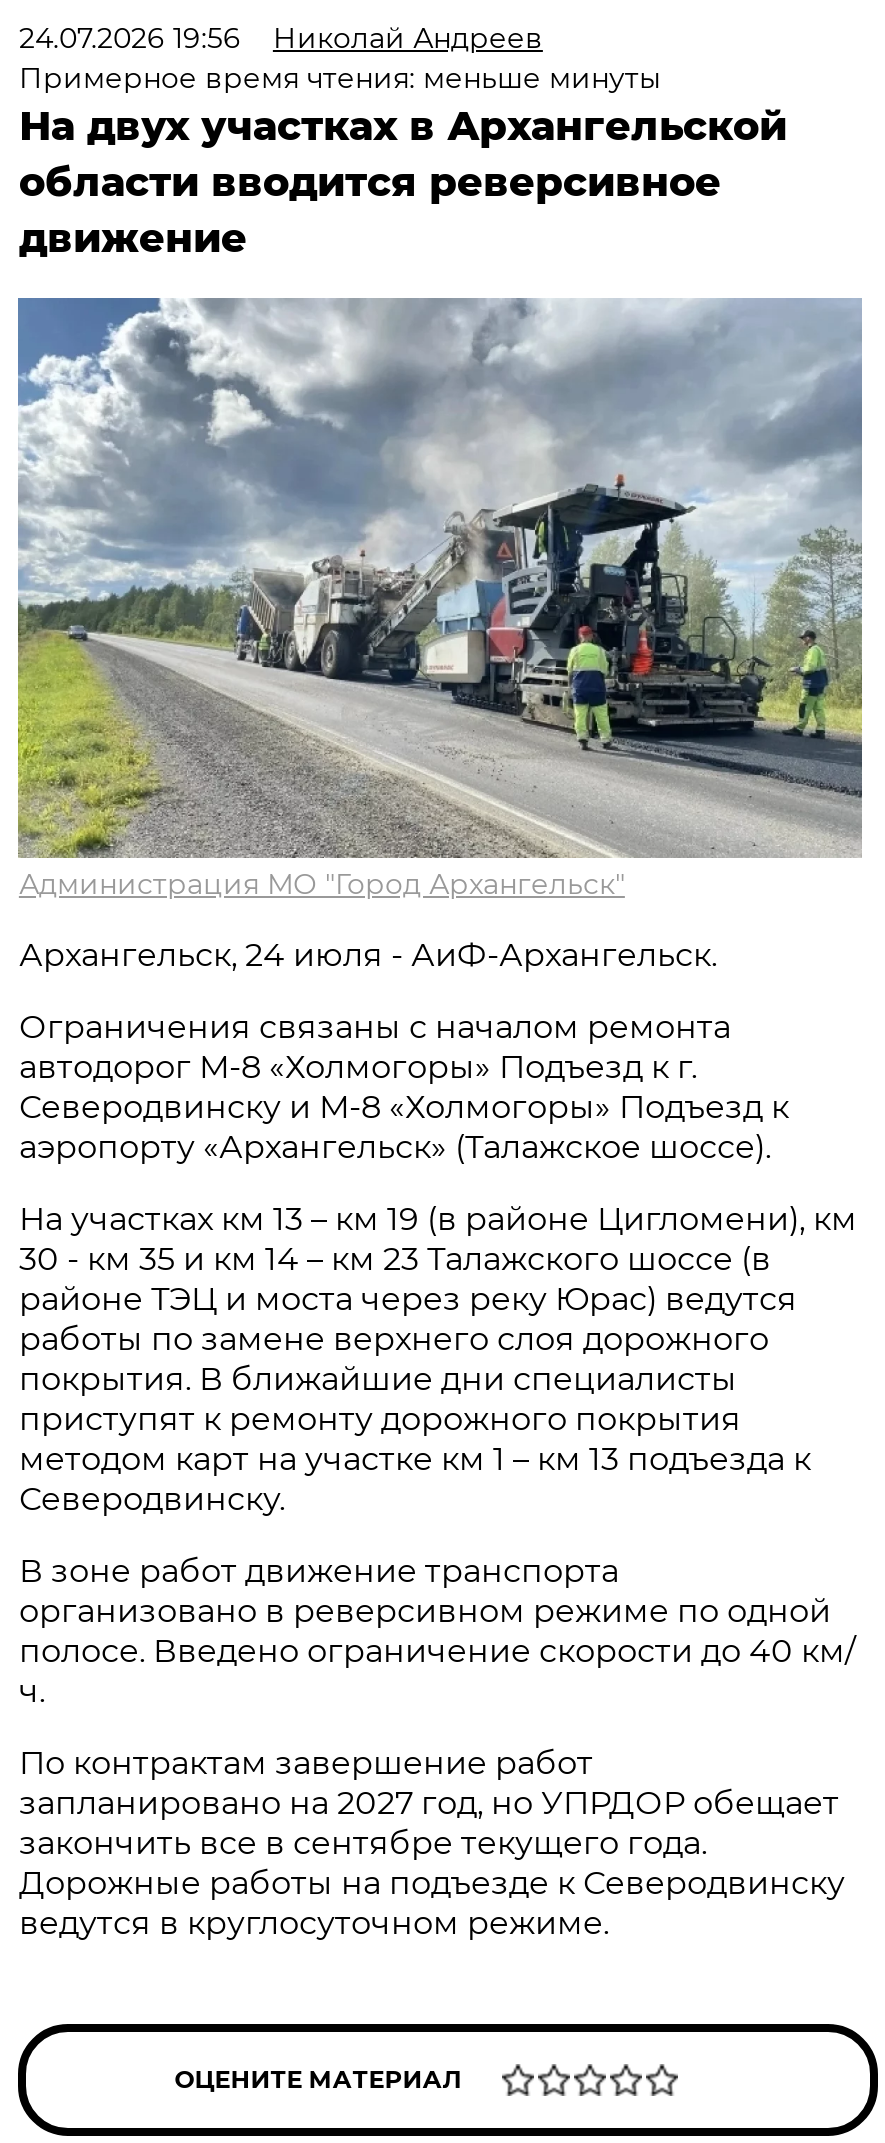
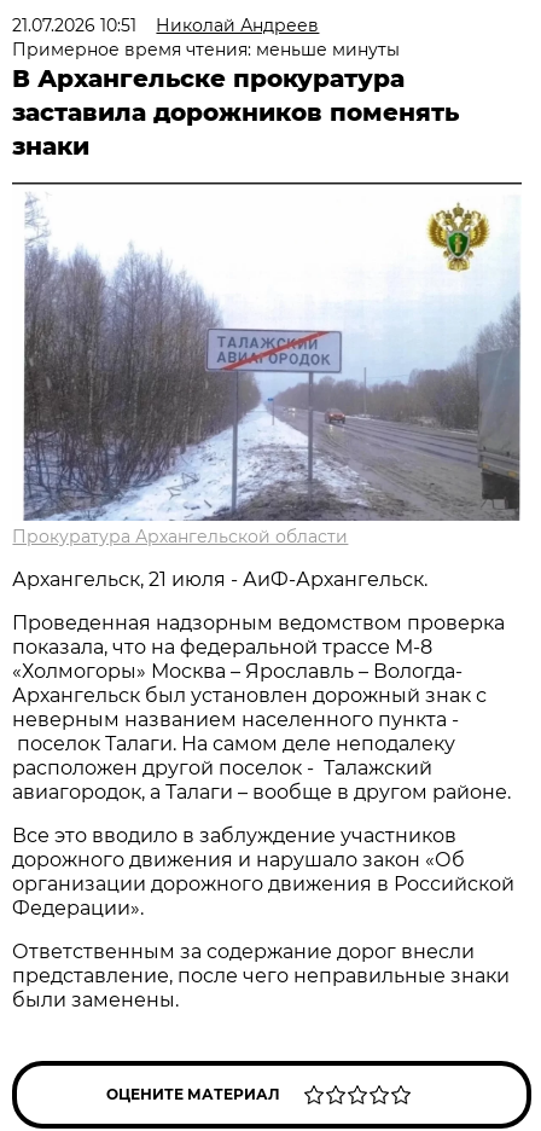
[19,19,543,55] 24.07.2026 19:56 Николай Андреев -> [13,14,319,36] 21.07.2026 10:51 Николай Андреев
[19,101,787,261] На двух участках в Архангельской | области вводится реверсивное | движение -> [13,64,459,160] В Архангельске прокуратура | заставила дорожников поменять | знаки
[16,298,864,1941] [image] | Администрация МО "Город Архангельск" | Архангельск, 24 июля - АиФ-Архангельск. | Ограничения связаны с началом ремонта | автодорог М-8 «Холмогоры» Подъезд к г. | Северодвинску и М-8 «Холмогоры» Подъезд к | аэропорту «Архангельск» (Талажское шоссе). | На участках км 13 – км 19 (в районе Цигломени), км | 30 - км 35 и км 14 – км 23 Талажского шоссе (в | районе ТЭЦ и моста через реку Юрас) ведутся | работы по замене верхнего слоя дорожного | покрытия. В ближайшие дни специалисты | приступят к ремонту дорожного покрытия | методом карт на участке км 1 – км 13 подъезда к | Северодвинску. | В зоне работ движение транспорта | организовано в реверсивном режиме по одной | полосе. Введено ограничение скорости до 40 км/ | ч. | По контрактам завершение работ | запланировано на 2027 год, но УПРДОР обещает | закончить все в сентябре текущего года. | Дорожные работы на подъезде к Северодвинску | ведутся в круглосуточном режиме. -> [12,181,522,1011] [image] | Прокуратура Архангельской области | Архангельск, 21 июля - АиФ-Архангельск. | Проведенная надзорным ведомством проверка | показала, что на федеральной трассе М-8 | «Холмогоры» Москва – Ярославль – Вологда- | Архангельск был установлен дорожный знак с | неверным названием населенного пункта - | поселок Талаги. На самом деле неподалеку | расположен другой поселок - Талажский | авиагородок, а Талаги – вообще в другом районе. | Все это вводило в заблуждение участников | дорожного движения и нарушало закон «Об | организации дорожного движения в Российской | Федерации». | Ответственным за содержание дорог внесли | представление, после чего неправильные знаки | были заменены.

